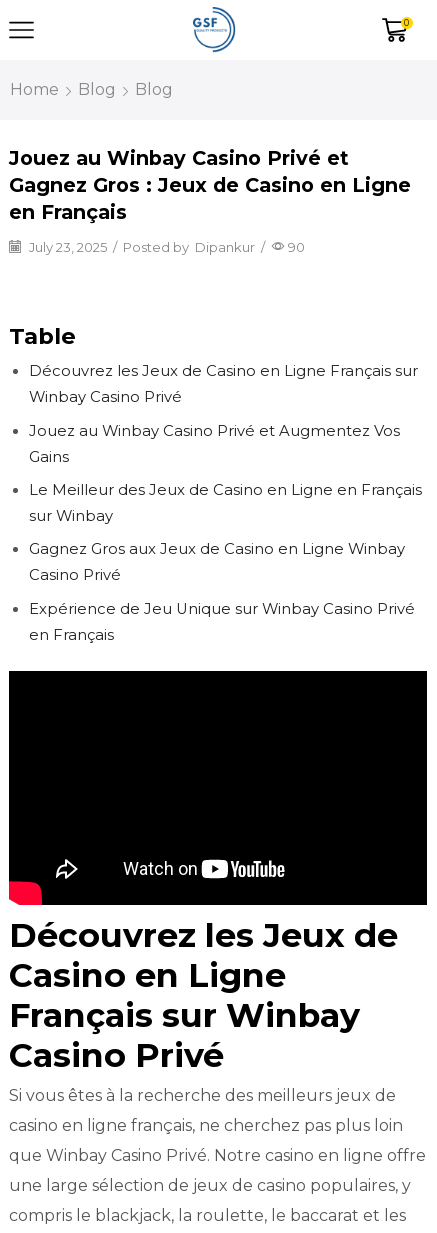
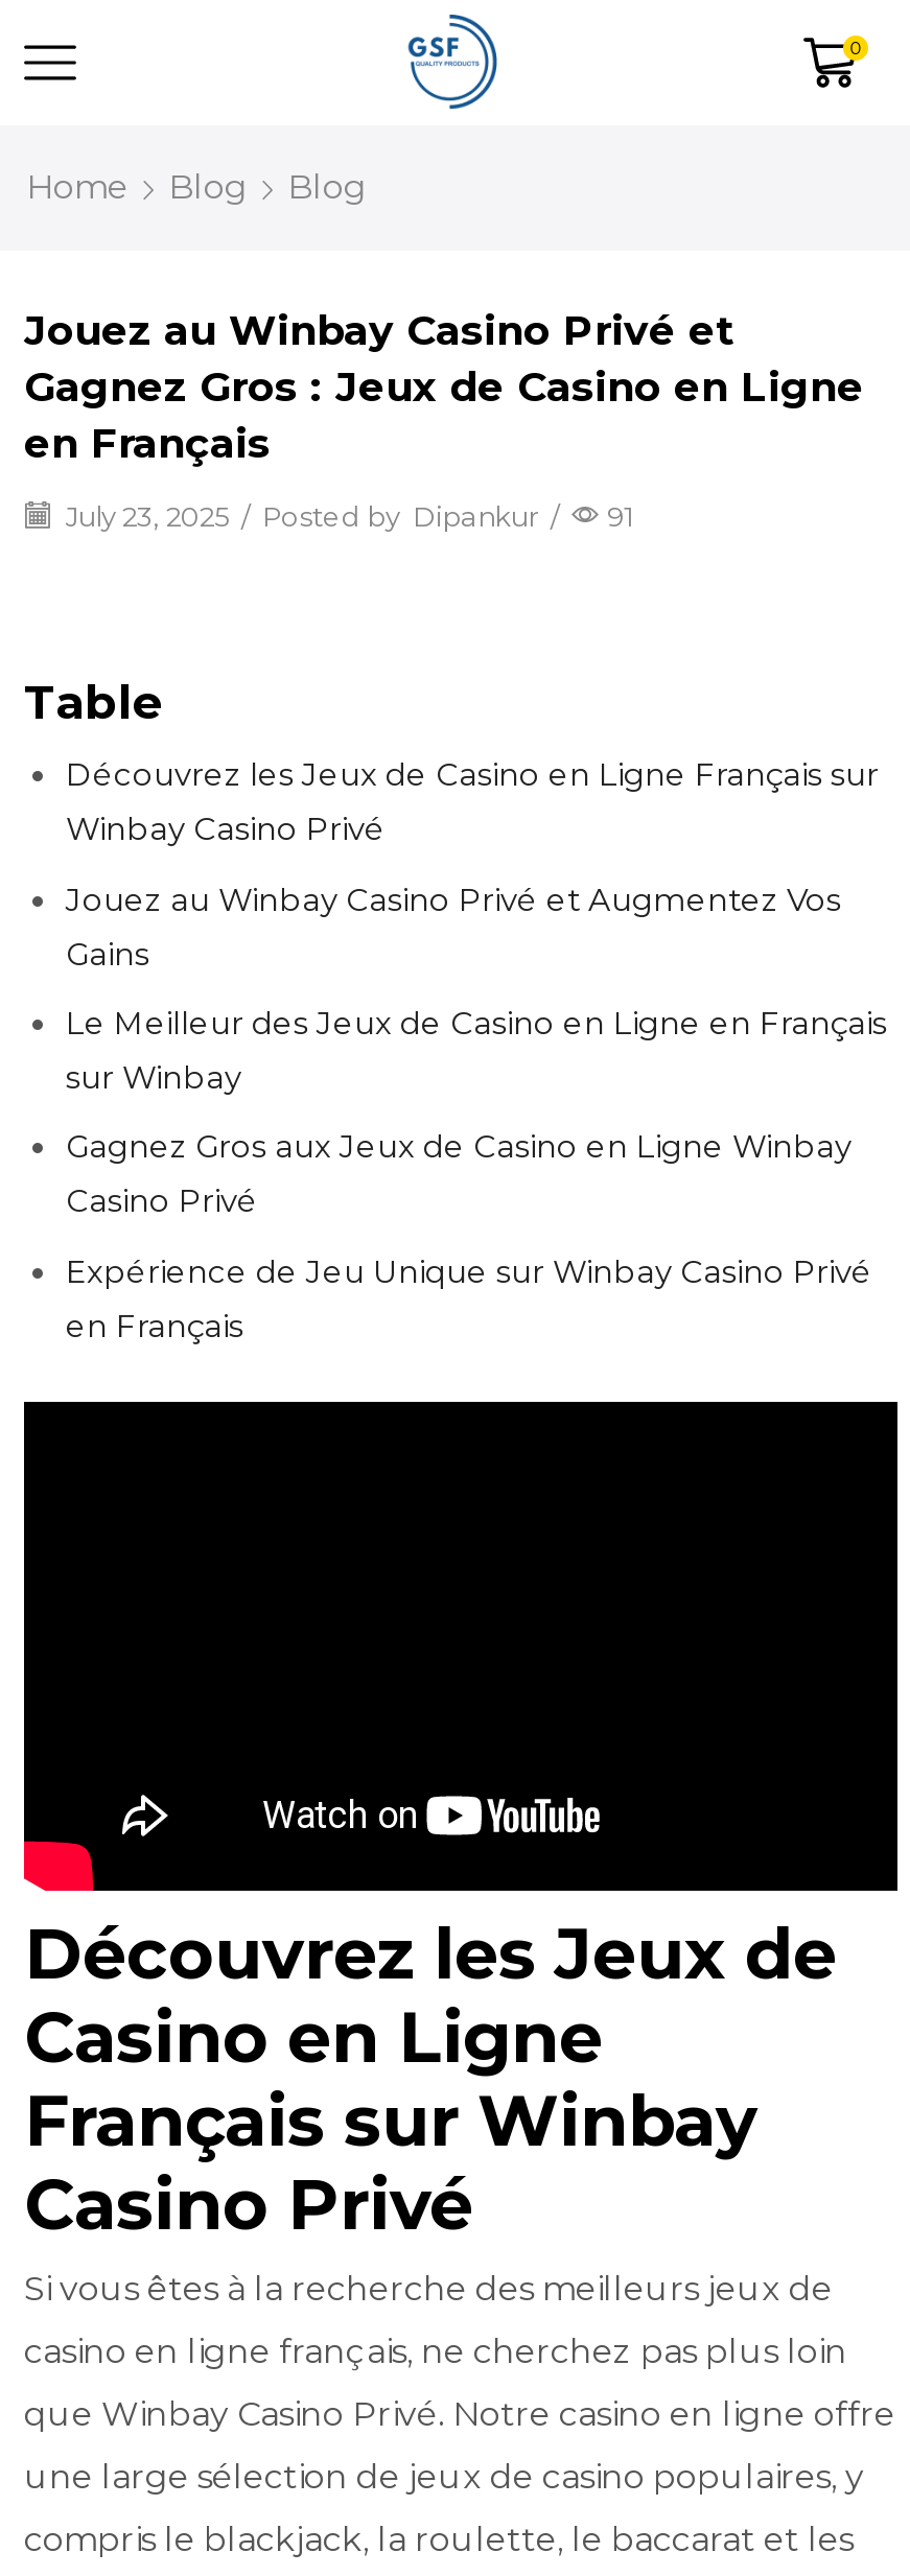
[26,239,305,255] July 23, 2025 / Posted by Dipankur / 90 -> [60,499,632,532] July 23, 2025 / Posted by Dipankur / 91

